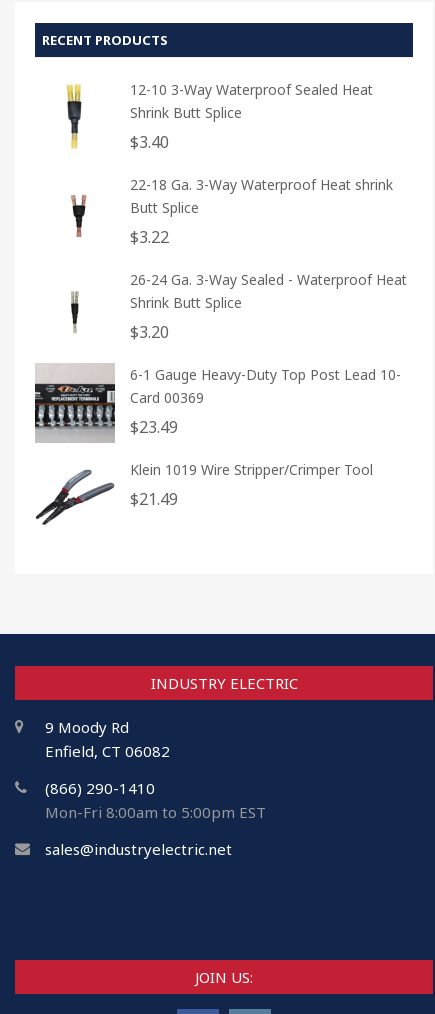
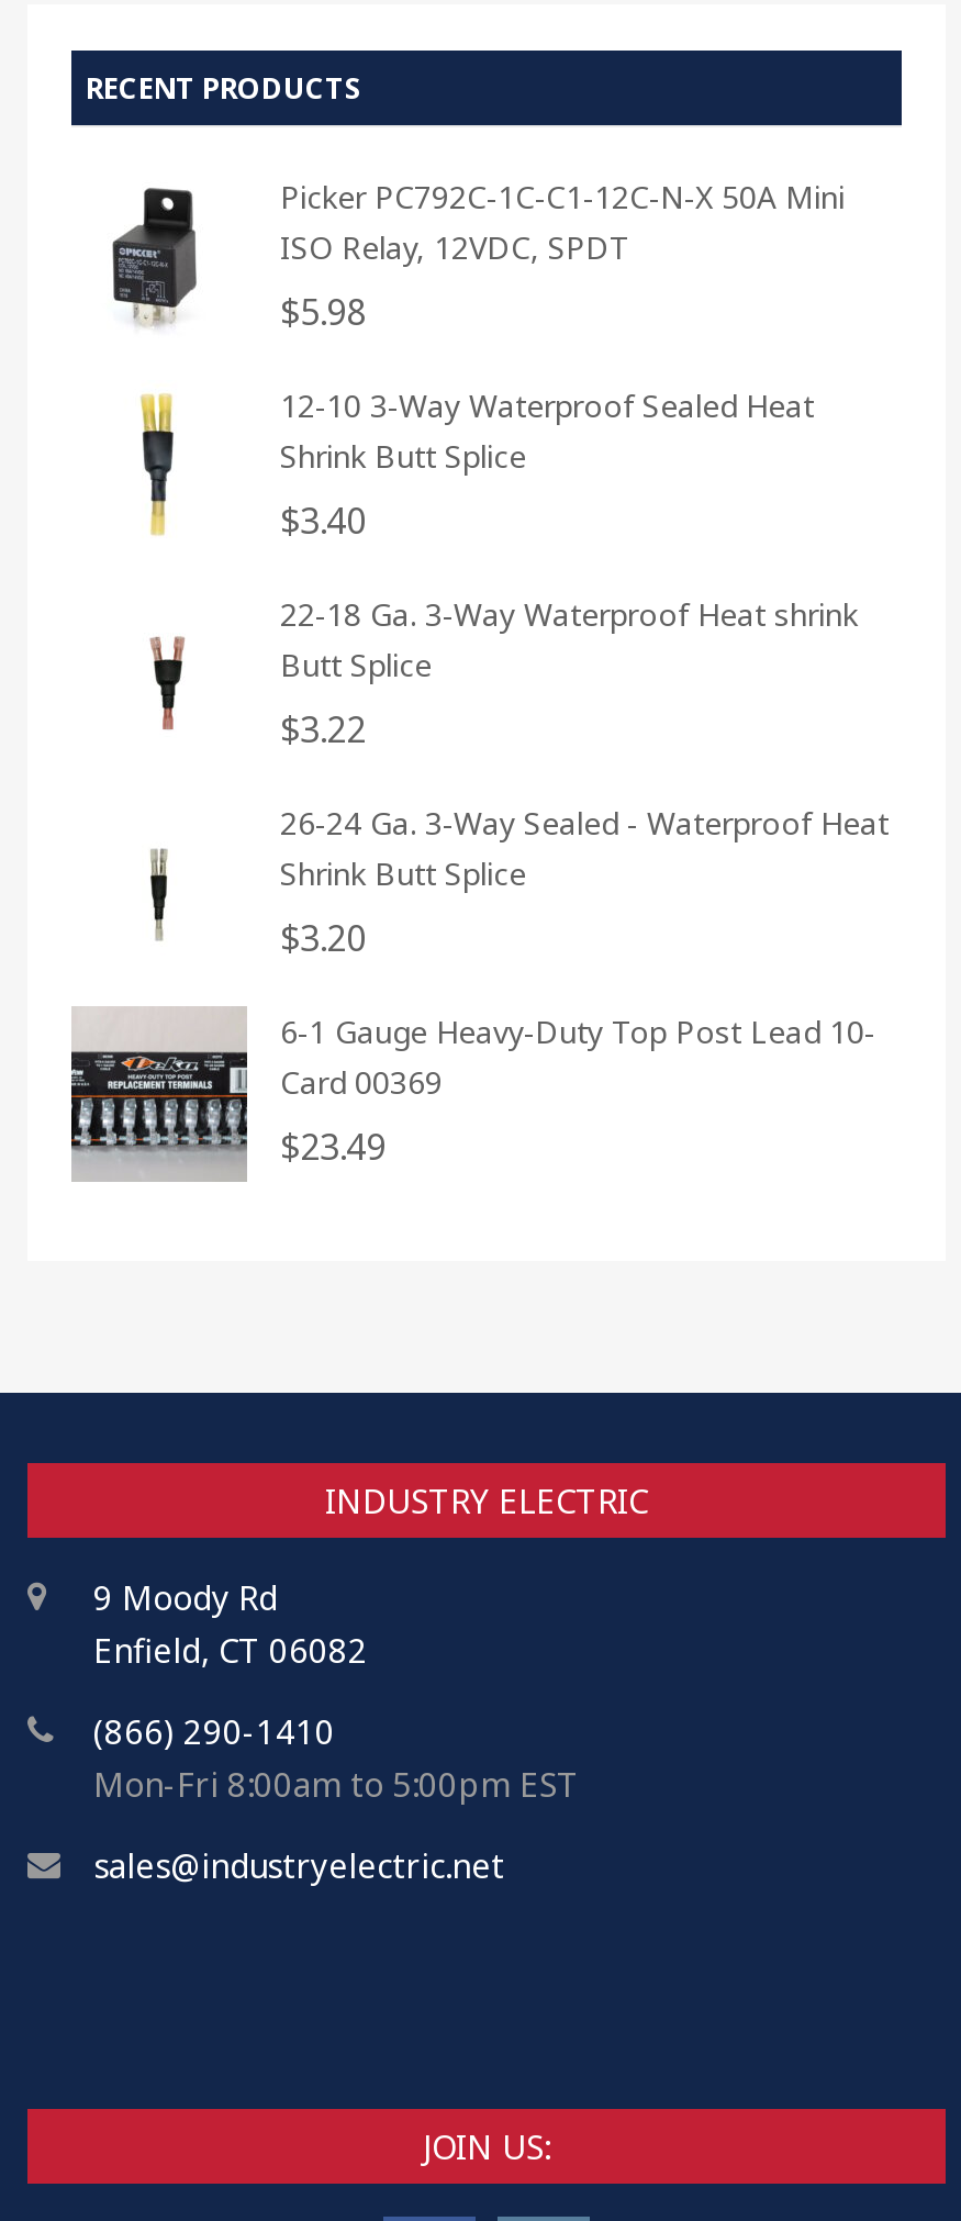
none -> [111,176,845,336] [image] | Picker PC792C-1C-C1-12C-N-X 50A Mini | ISO Relay, 12VDC, SPDT | $5.98
moved [33,80,407,439] -> [67,384,889,1173]: [image] | 12-10 3-Way Waterproof Sealed Heat | Shrink Butt Splice | ... | Card 00369 | $23.49
[36,460,373,526] [image] | Klein 1019 Wire Stripper/Crimper Tool | $21.49 -> none

